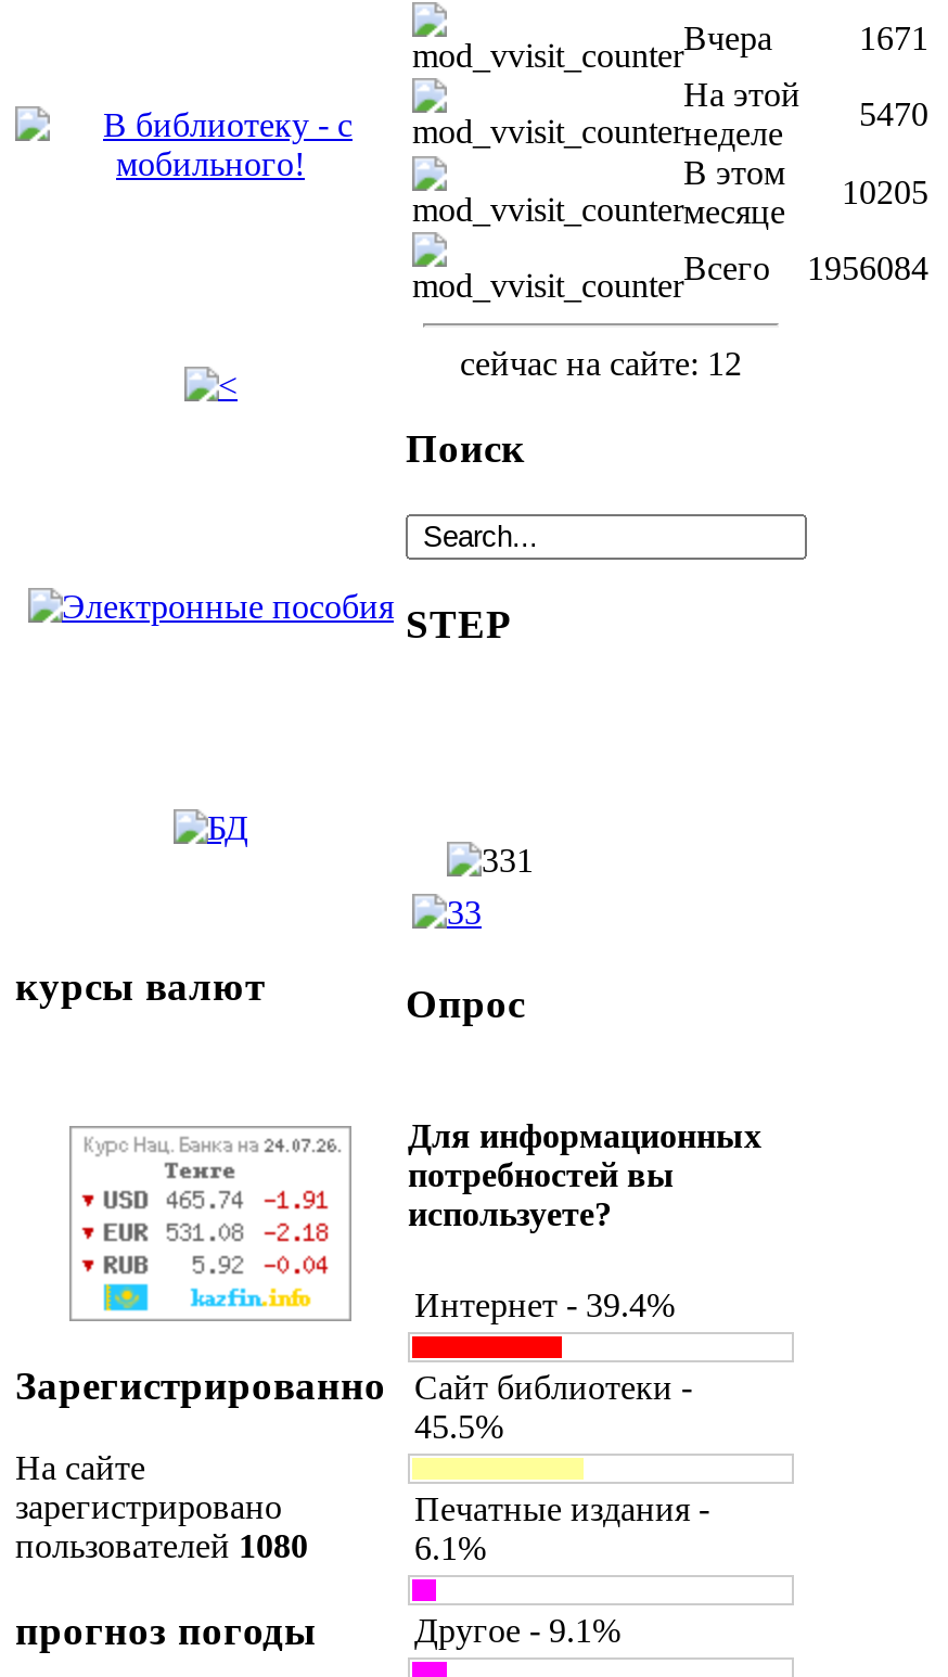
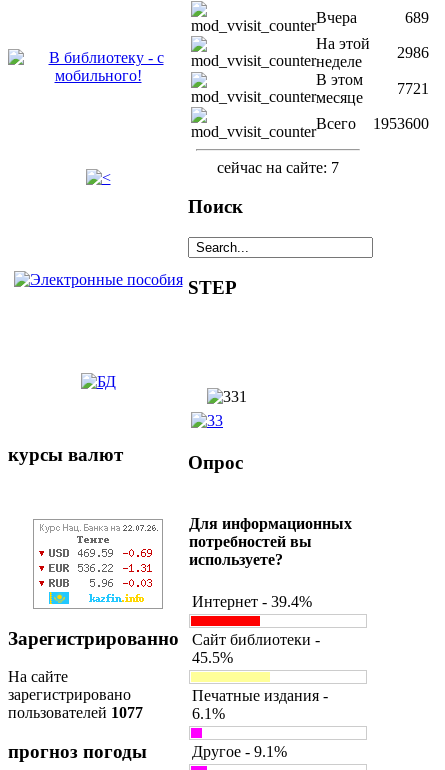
[859,20,928,57] 1671 -> [405,9,429,26] 689
[859,96,928,133] 5470 -> [397,44,429,61] 2986
[842,174,928,211] 10205 -> [397,80,429,97] 7721
[683,250,928,287] Всего 1956084 -> [316,115,429,132] Всего 1953600
[460,346,742,382] сейчас на сайте: 12 -> [217,159,339,176] сейчас на сайте: 7
[15,1528,308,1565] пользователей 1080 -> [8,704,143,721] пользователей 1077

